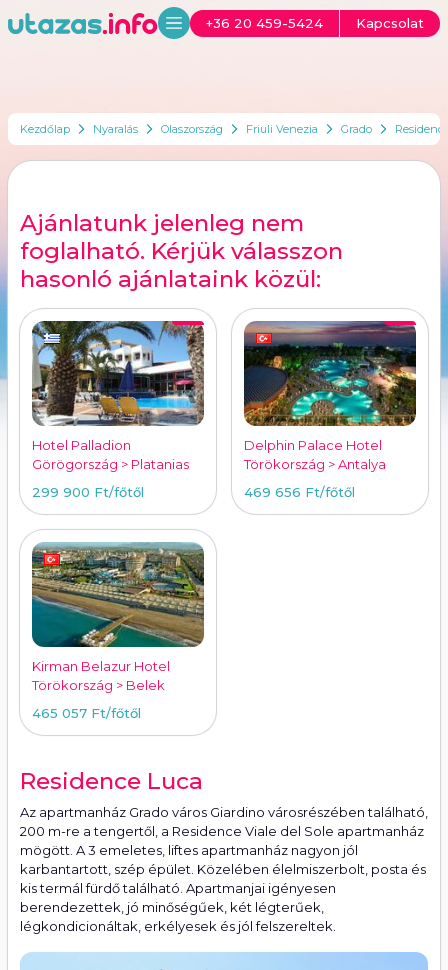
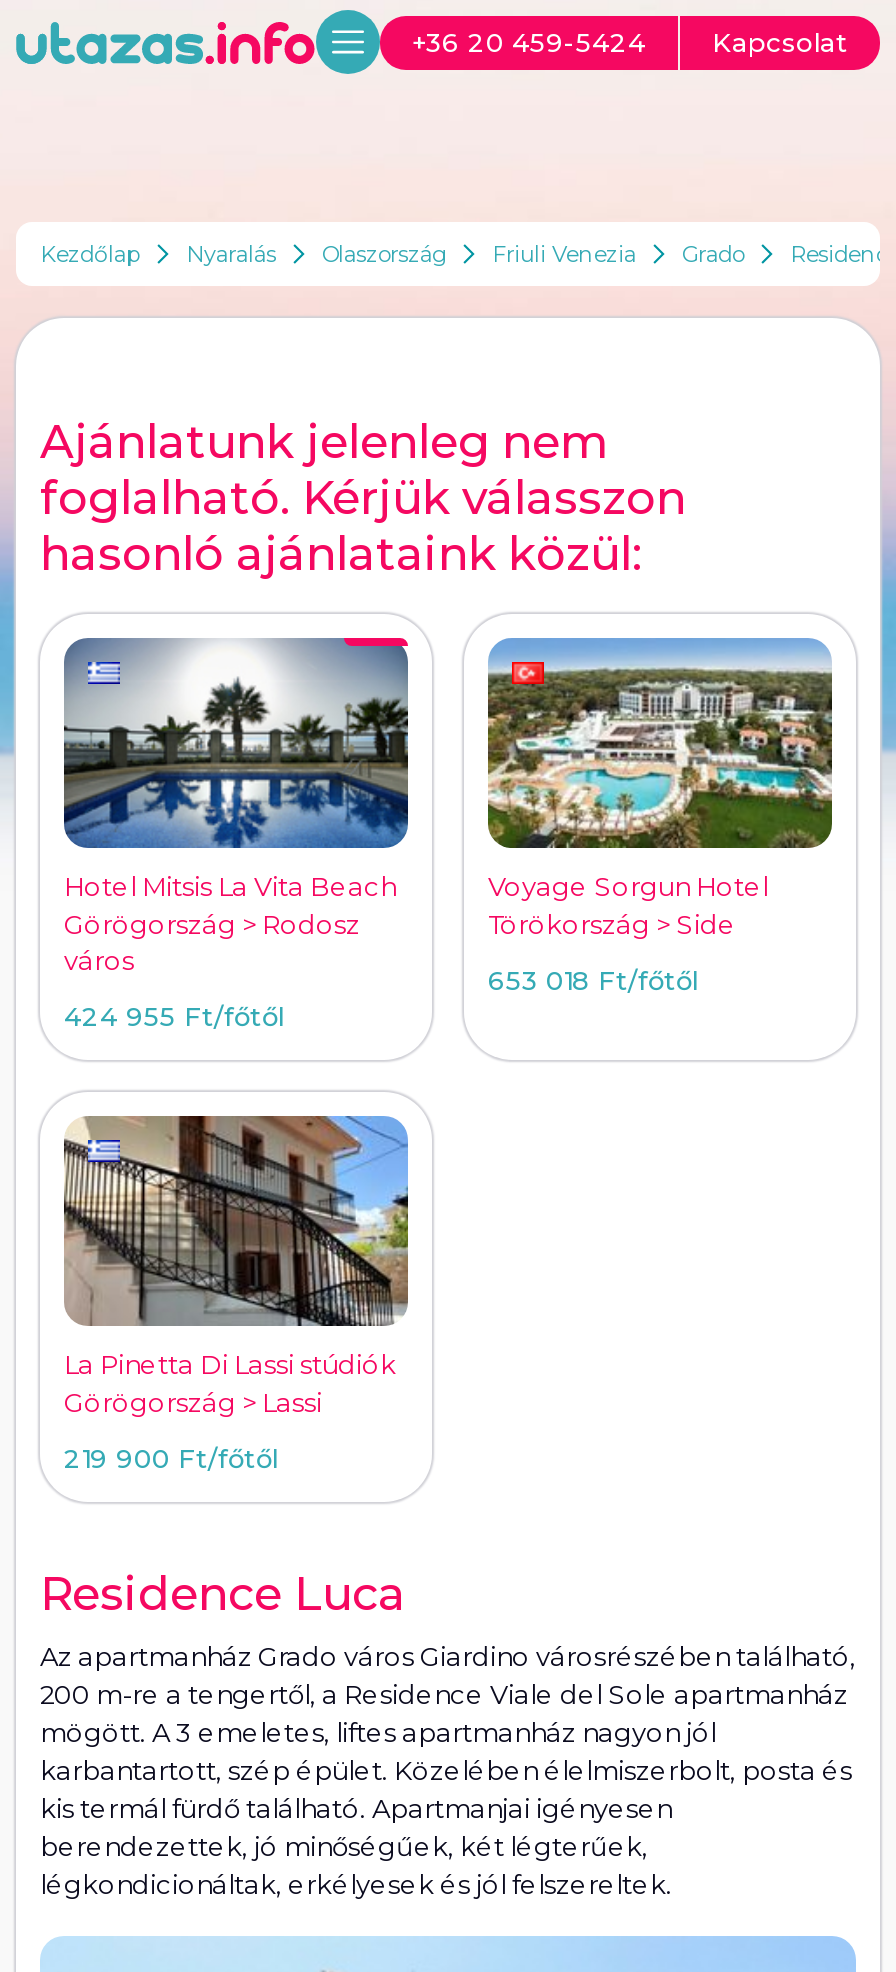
[31,320,205,472] [image] | Hotel Palladion | Görögország > Platanias -> [62,636,410,976] [image] | Hotel Mitsis La Vita Beach | Görögország > Rodosz | város
[243,320,417,472] [image] | Delphin Palace Hotel | Törökország > Antalya -> [486,636,832,940] [image] | Voyage Sorgun Hotel | Törökország > Side
[32,484,144,500] 299 900 Ft/főtől -> [64,1000,284,1032] 424 955 Ft/főtől
[244,484,355,500] 469 656 Ft/főtől -> [488,964,698,996] 653 018 Ft/főtől
[31,541,205,692] [image] | Kirman Belazur Hotel | Törökország > Belek -> [62,1114,410,1417] [image] | La Pinetta Di Lassi stúdiók | Görögország > Lassi
[32,704,141,720] 465 057 Ft/főtől -> [64,1441,278,1473] 219 900 Ft/főtől

